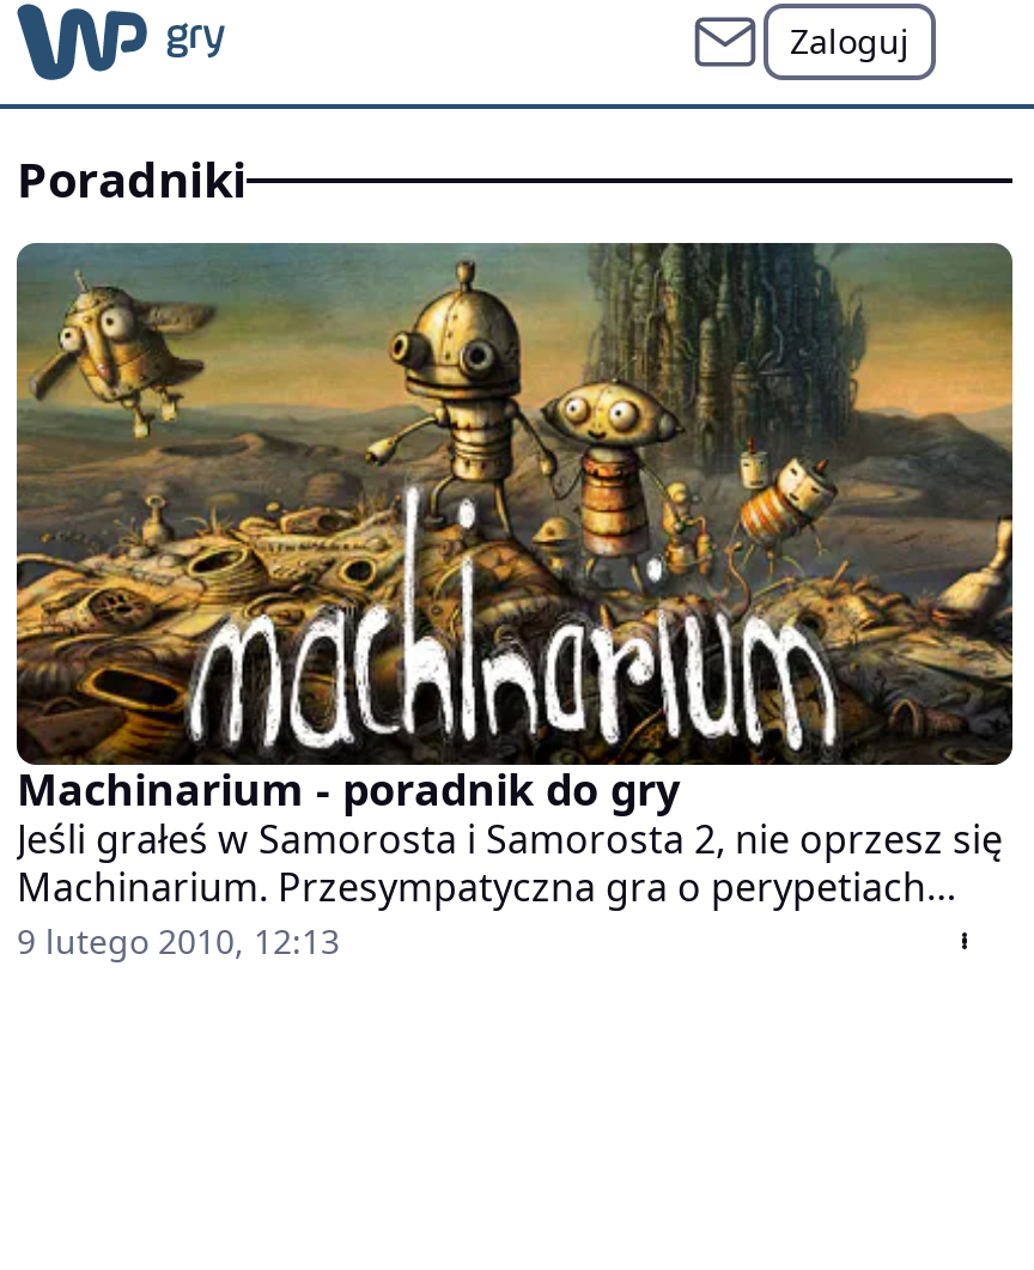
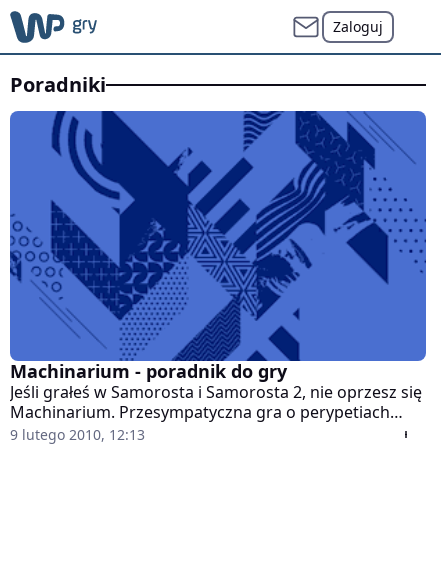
[14,241,1015,767] [image] -> [9,110,427,362] [image]

